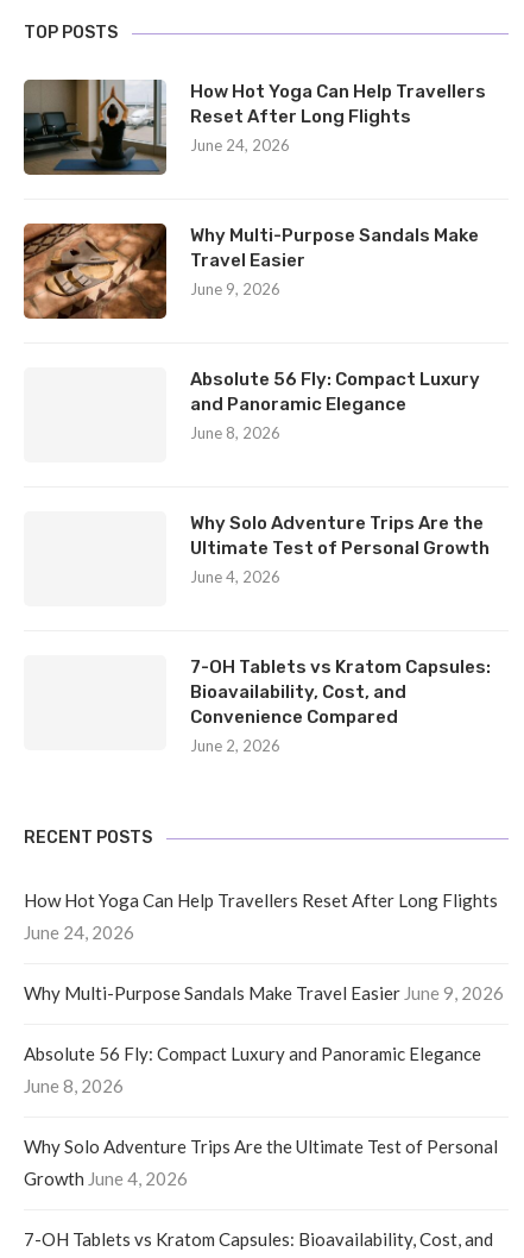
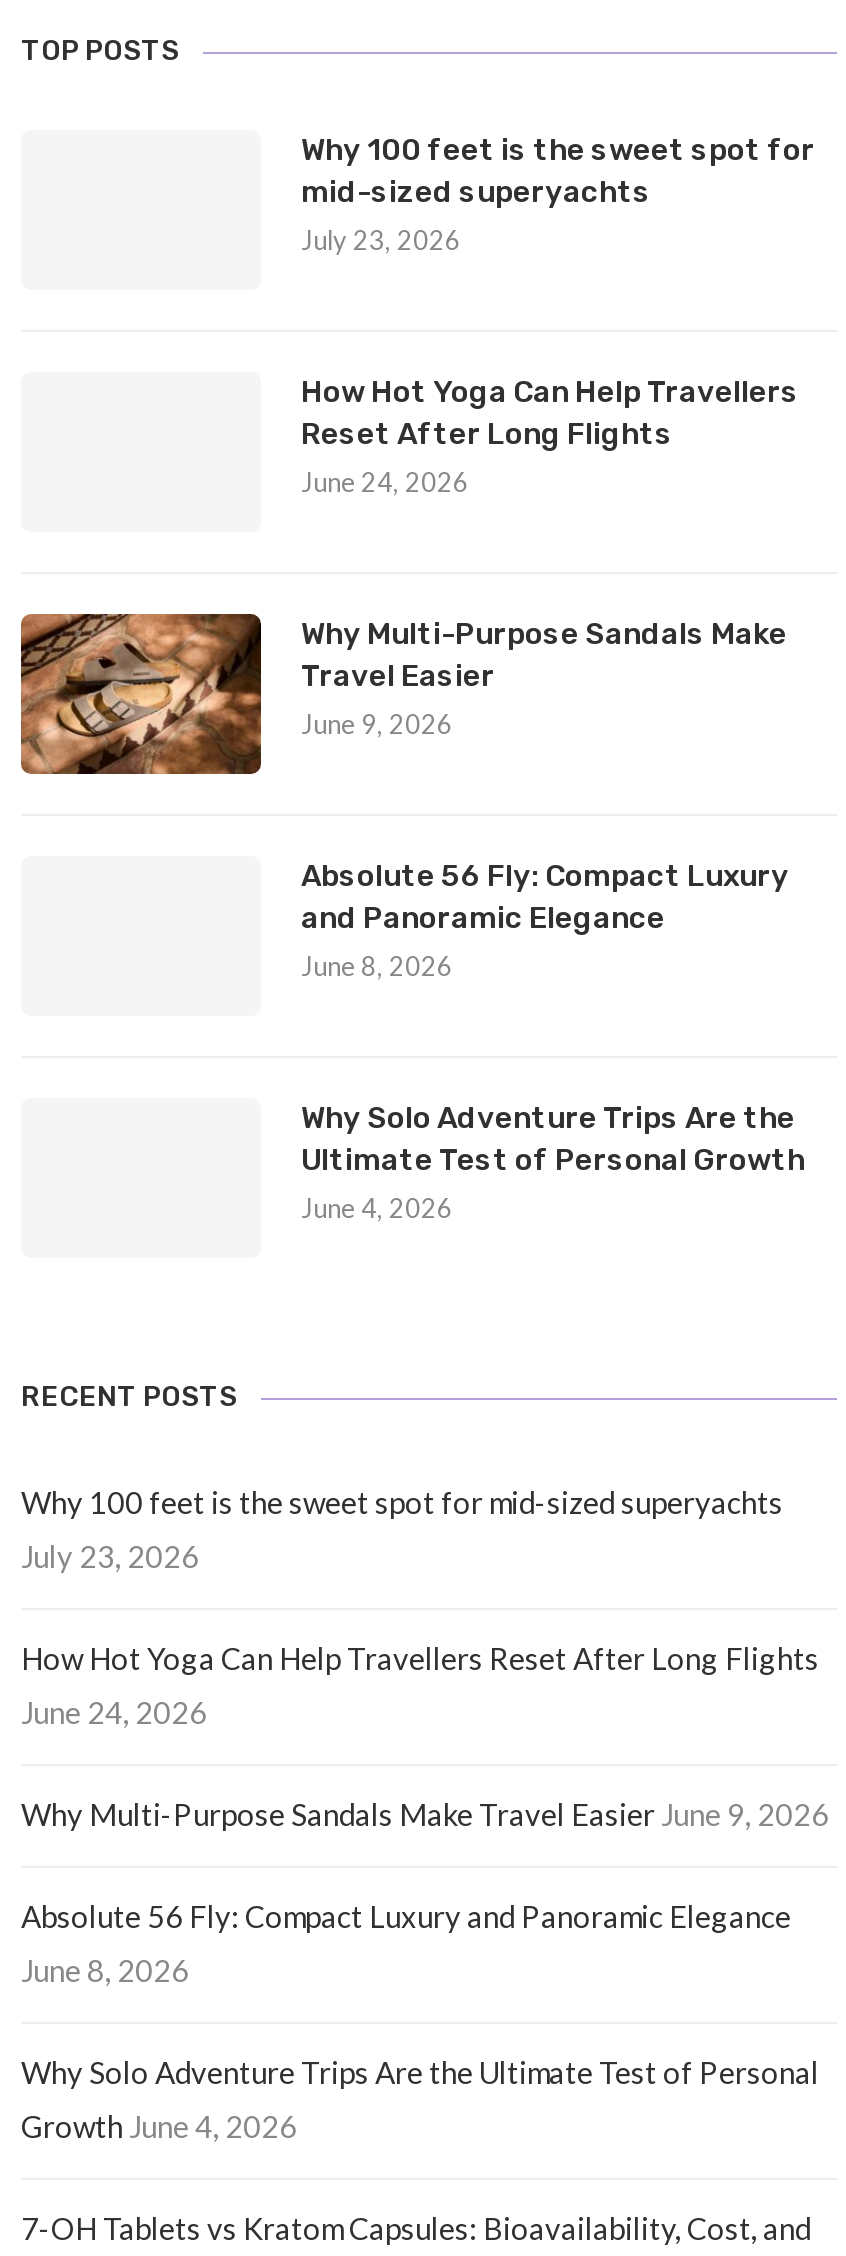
none -> [301,132,815,256] Why 100 feet is the sweet spot for | mid-sized superyachts | July 23, 2026
moved [21,81,490,586] -> [17,374,805,1224]: [image] | How Hot Yoga Can Help Travellers | Reset After Long Flights | ... | Ultimate Test of Personal Growth | June 4, 2026
[23,78,168,176] [image] -> none
[190,656,491,755] 7-OH Tablets vs Kratom Capsules: | Bioavailability, Cost, and | Convenience Compared | June 2, 2026 -> none
none -> [21,1484,783,1574] Why 100 feet is the sweet spot for mid-sized superyachts | July 23, 2026

